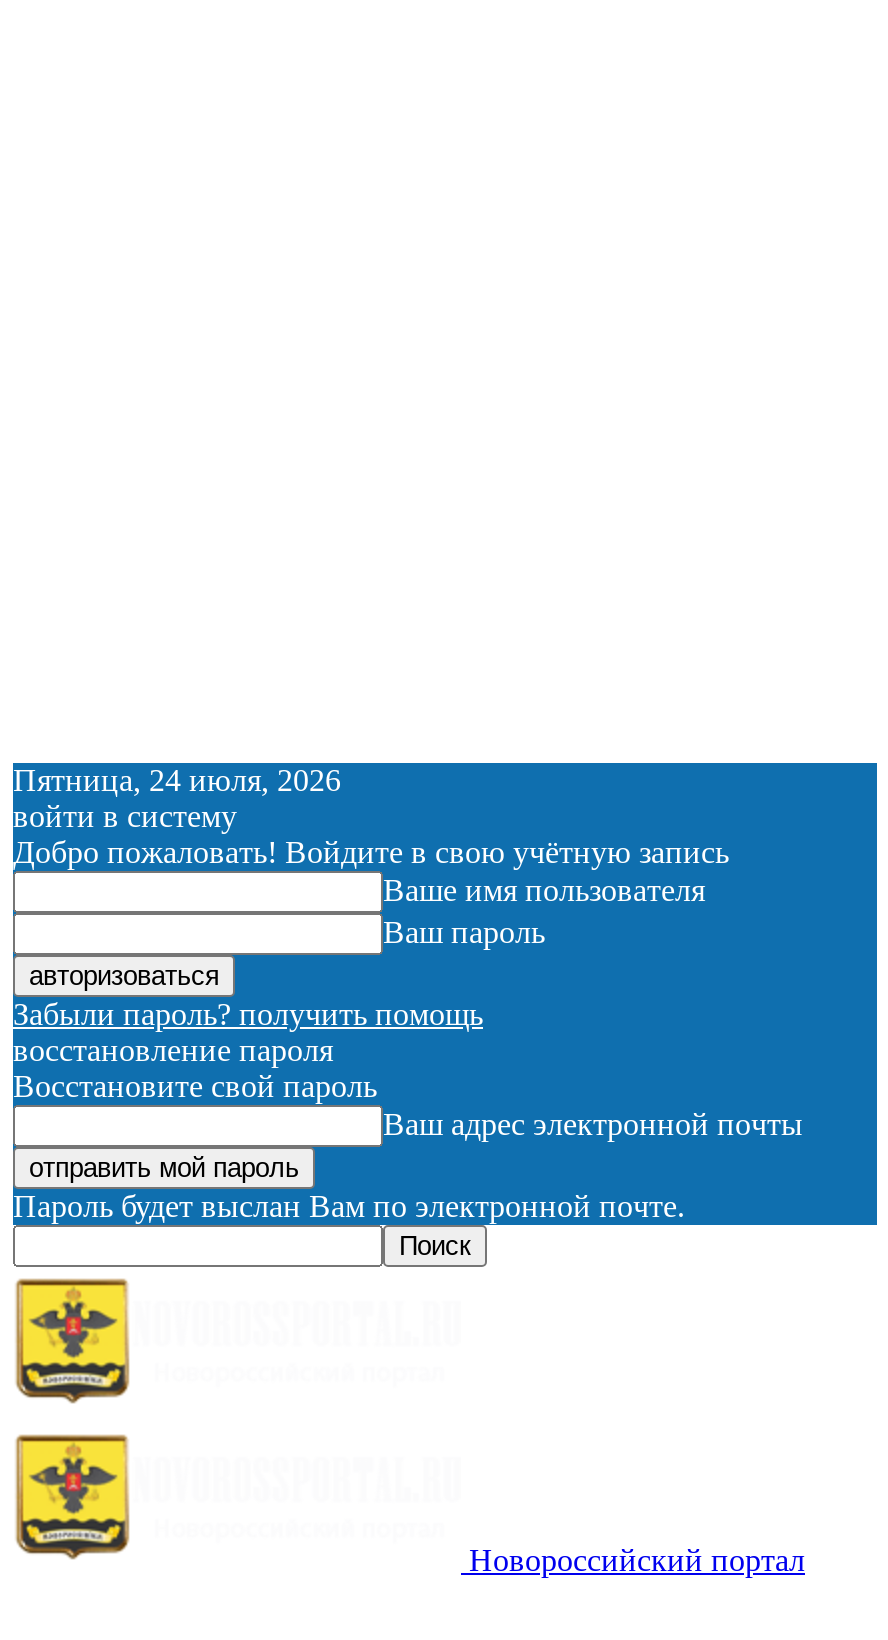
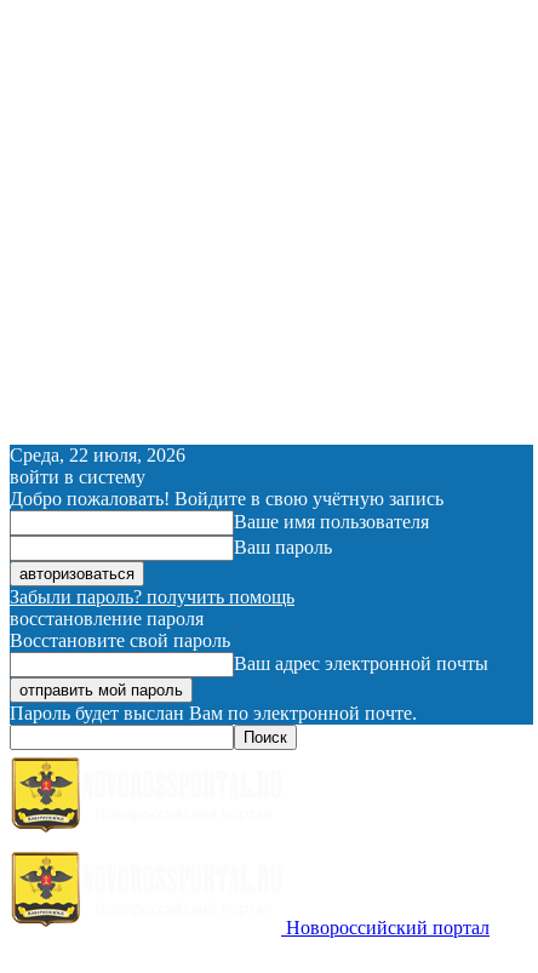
[13,763,341,797] Пятница, 24 июля, 2026 -> [10,445,185,465] Среда, 22 июля, 2026

